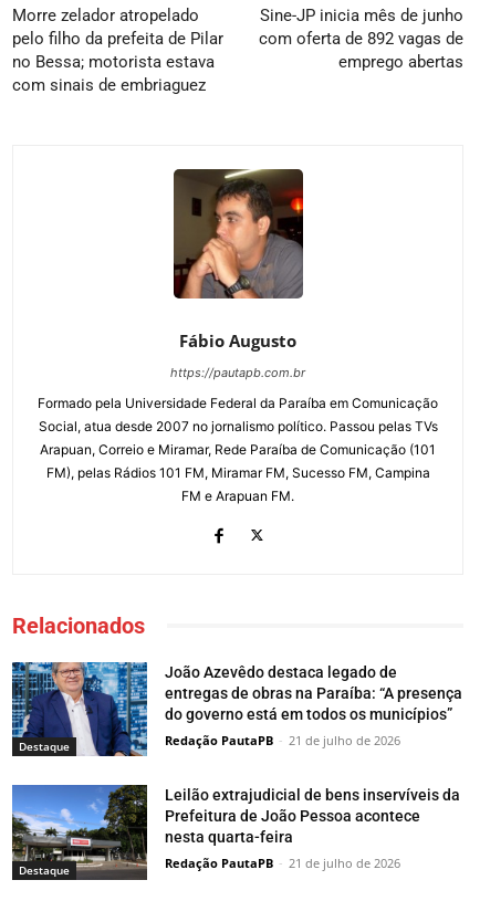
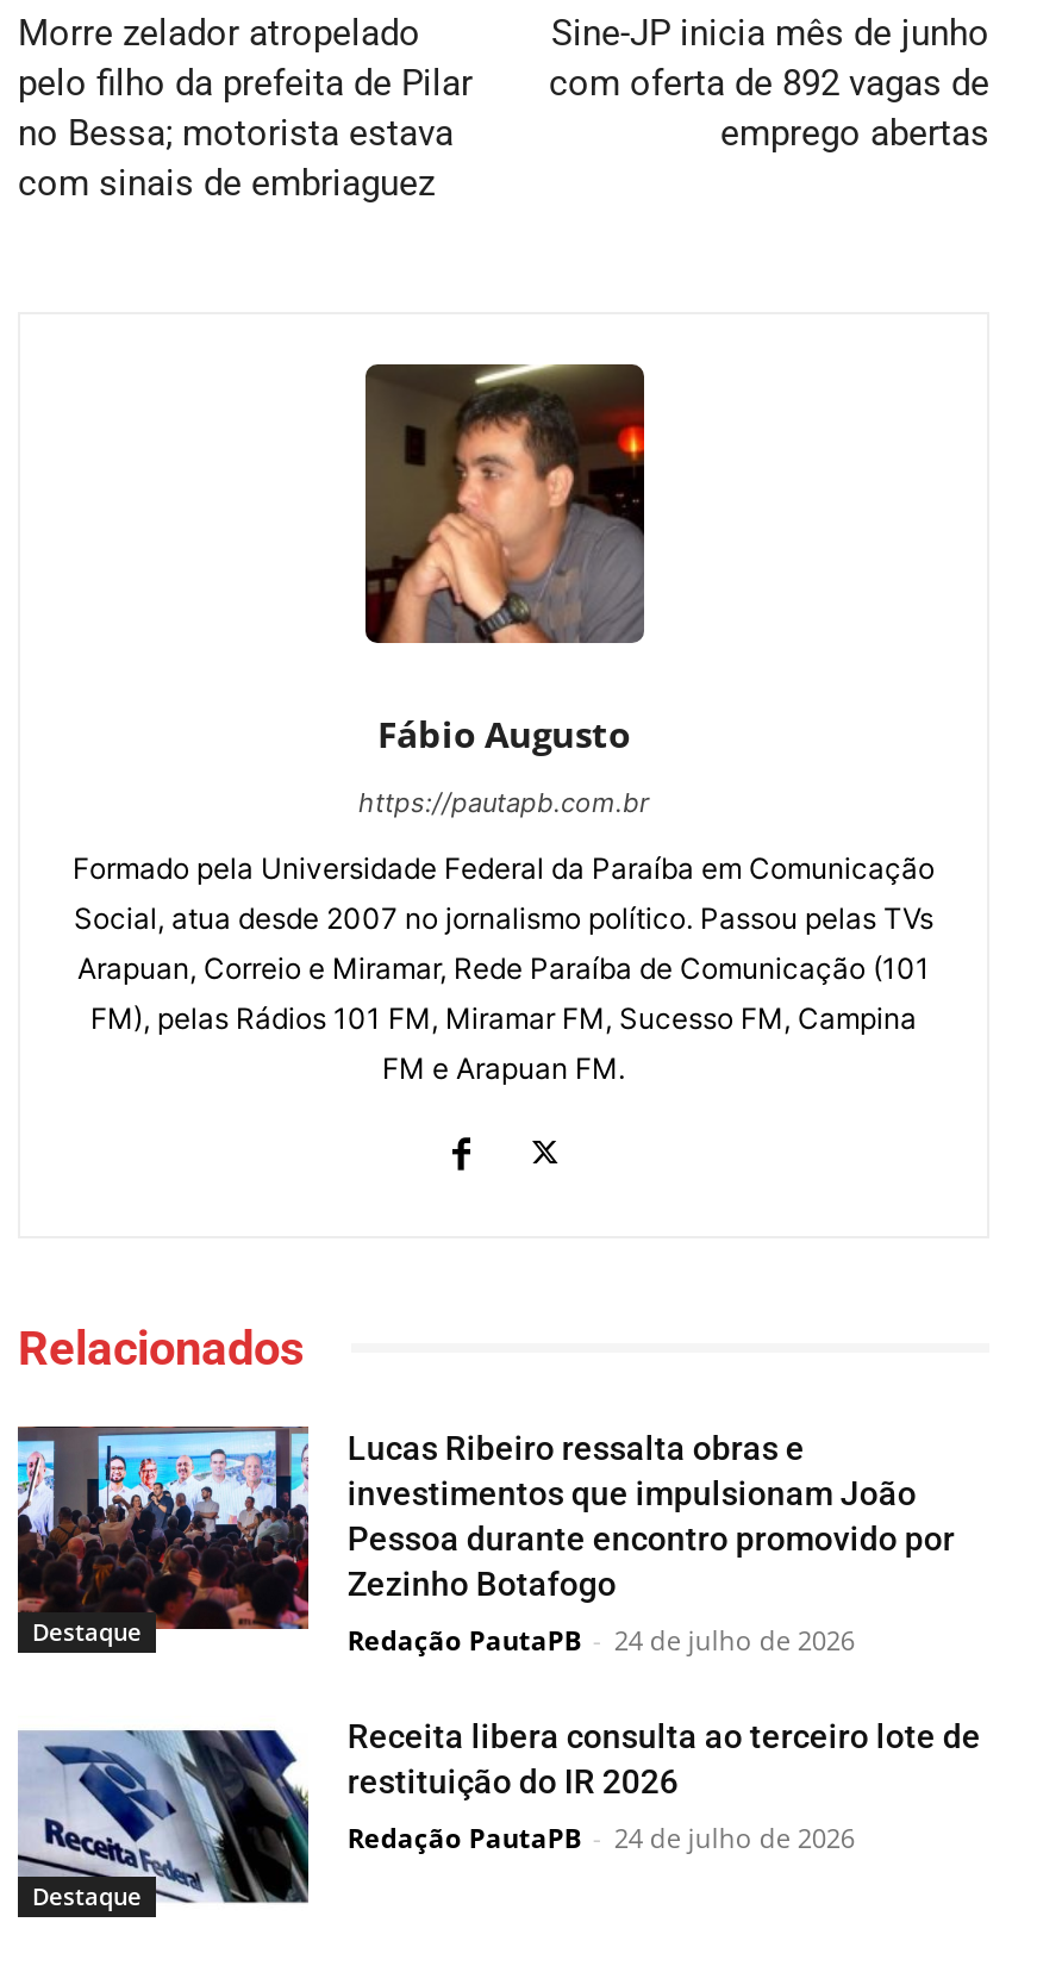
[11,661,463,757] [image] | João Azevêdo destaca legado de | entregas de obras na Paraíba: “A presença | do governo está em todos os municípios” -> [15,1424,955,1650] [image] | Lucas Ribeiro ressalta obras e | investimentos que impulsionam João | Pessoa durante encontro promovido por | Zezinho Botafogo
[165,732,401,748] Redação PautaPB - 21 de julho de 2026 -> [347,1621,855,1657] Redação PautaPB - 24 de julho de 2026
[11,784,461,881] [image] | Leilão extrajudicial de bens inservíveis da | Prefeitura de João Pessoa acontece | nesta quarta-feira -> [18,1712,981,1917] [image] | Receita libera consulta ao terceiro lote de | restituição do IR 2026
[165,855,401,872] Redação PautaPB - 21 de julho de 2026 -> [347,1819,855,1855] Redação PautaPB - 24 de julho de 2026

